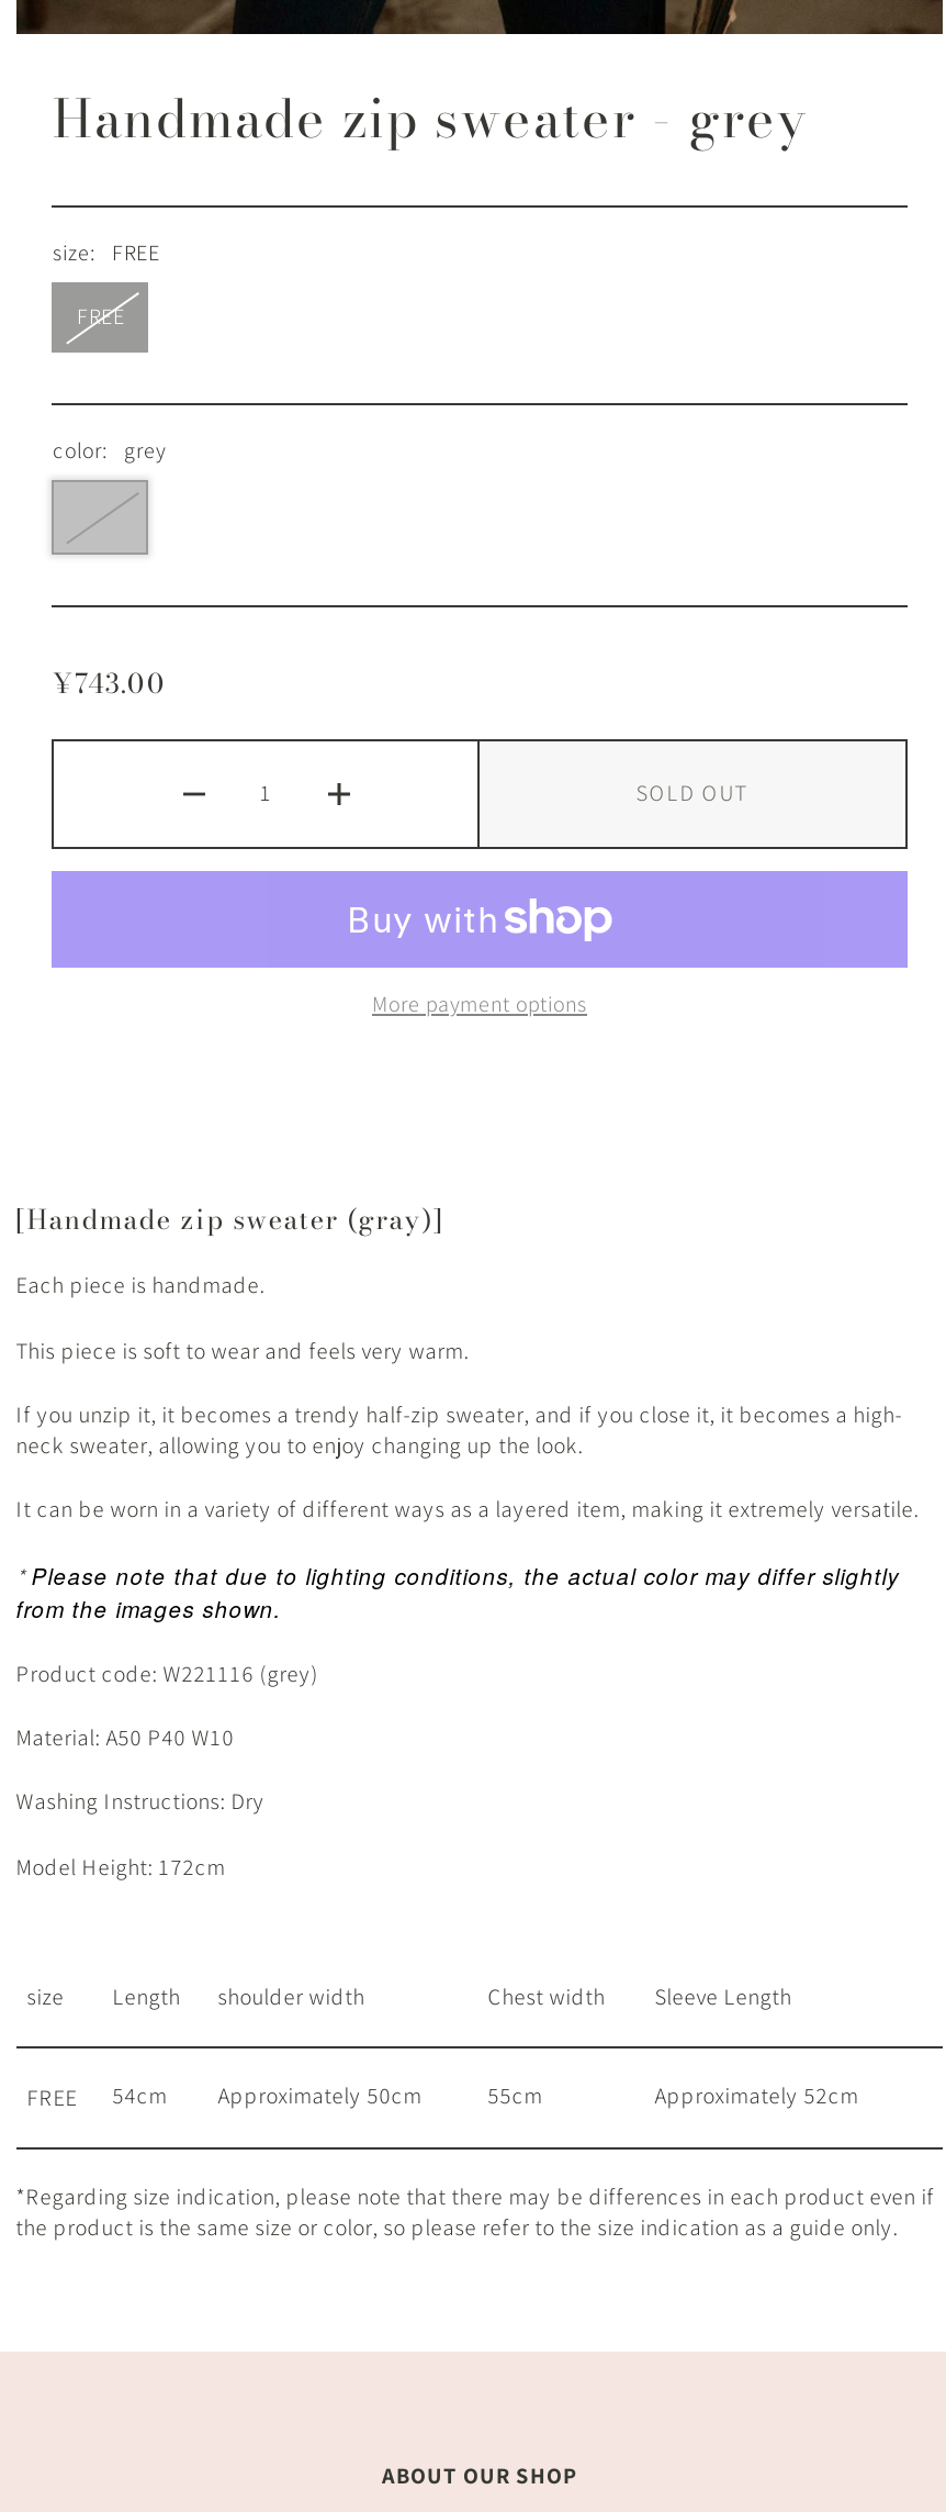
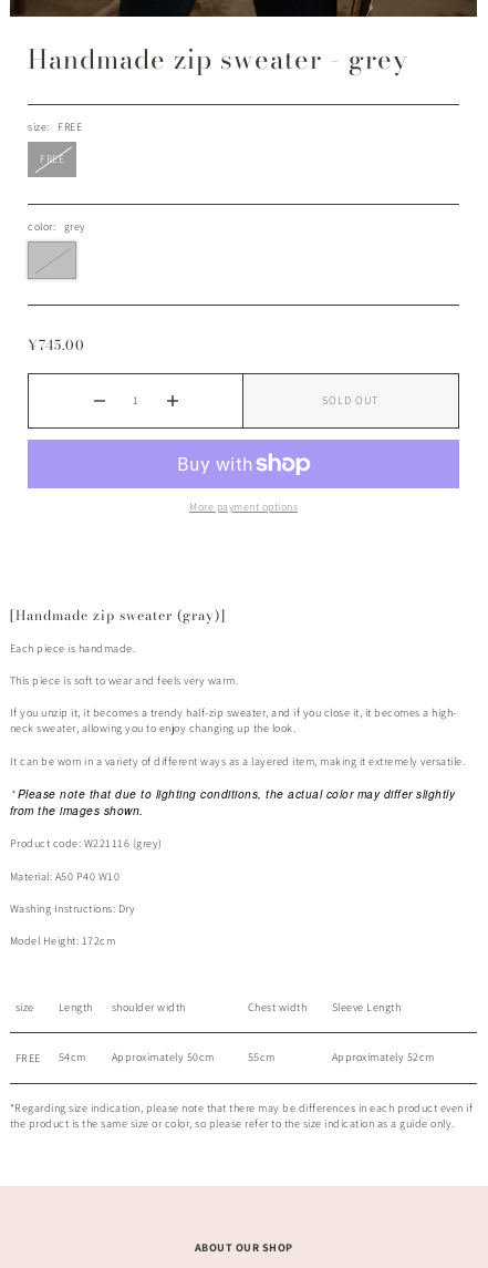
[52,663,167,704] ¥743.00 -> [28,334,86,355] ¥745.00

